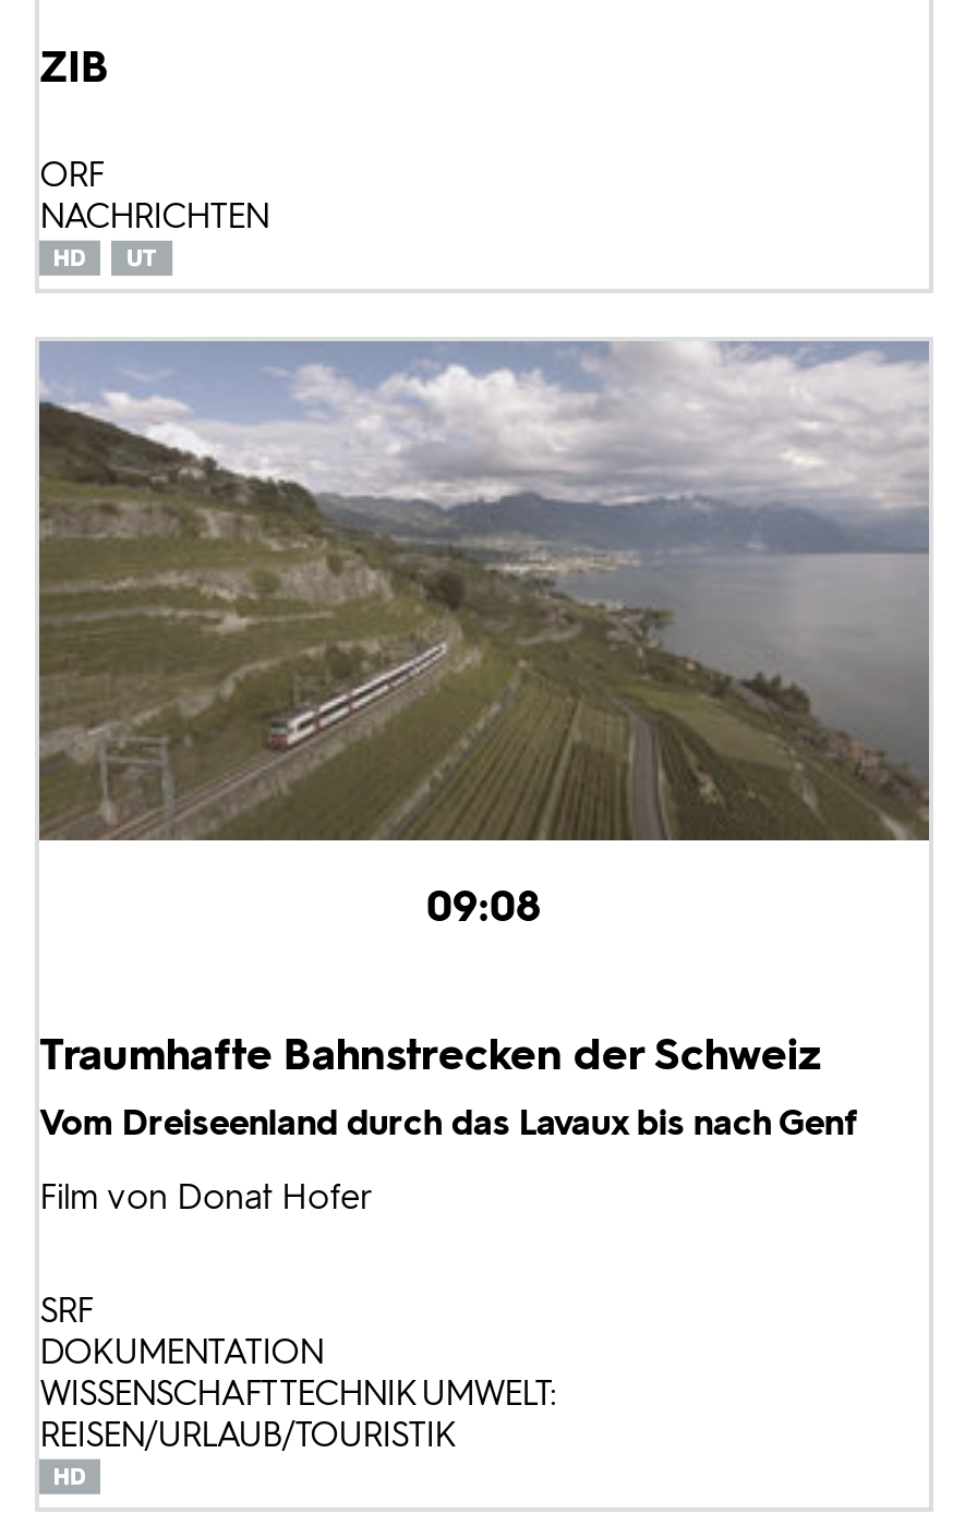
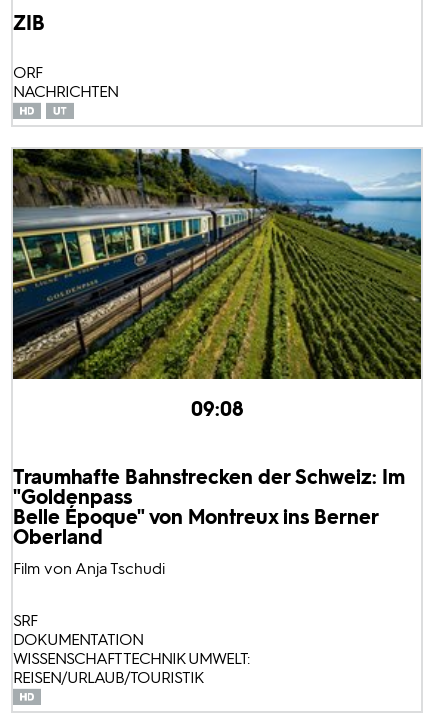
[37,339,931,843] [image] -> [12,148,422,380] [image]
[39,1029,857,1219] Traumhafte Bahnstrecken der Schweiz | Vom Dreiseenland durch das Lavaux bis nach Genf | Film von Donat Hofer -> [13,465,405,578] Traumhafte Bahnstrecken der Schweiz: Im | "Goldenpass | Belle Époque" von Montreux ins Berner | Oberland | Film von Anja Tschudi

